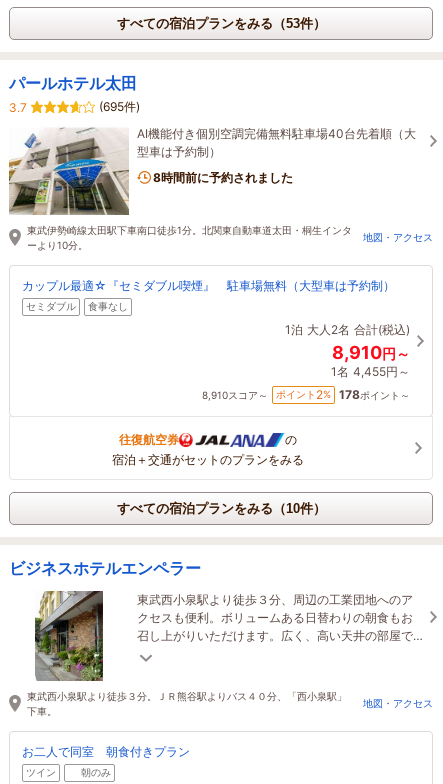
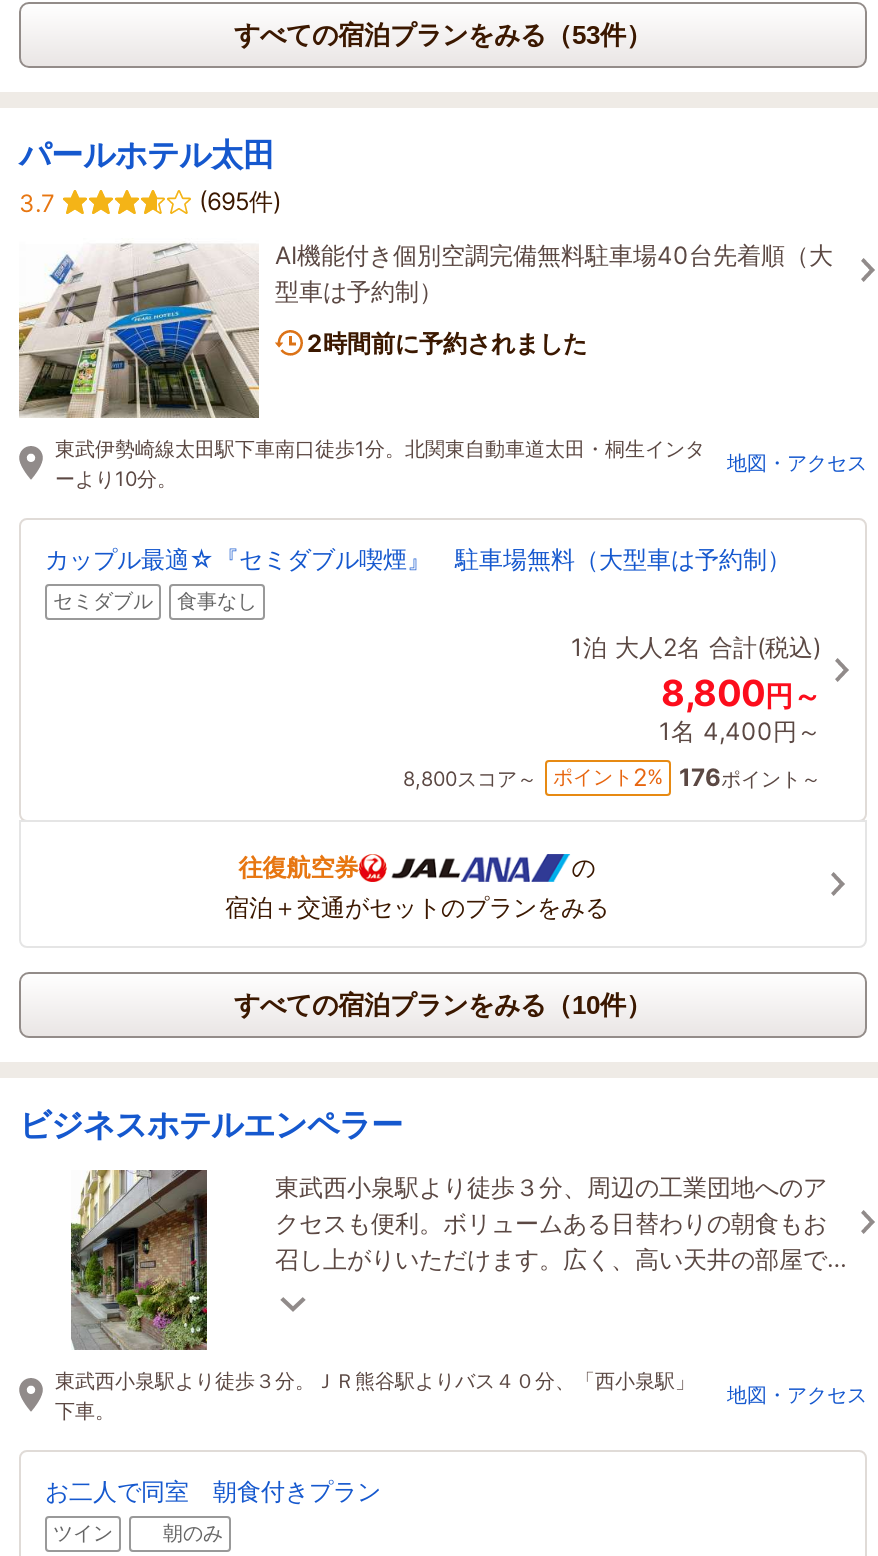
[153,170,293,185] 8時間前に予約されました -> [307,327,587,357] 2時間前に予約されました
[332,342,410,363] 8,910円～ -> [661,671,821,713] 8,800円～
[331,364,410,379] 1名 4,455円～ -> [659,715,821,745] 1名 4,400円～
[202,389,268,401] 8,910スコア～ -> [403,765,537,789] 8,800スコア～
[276,387,410,402] ポイント2% 178ポイント～ -> [553,761,821,792] ポイント2% 176ポイント～

